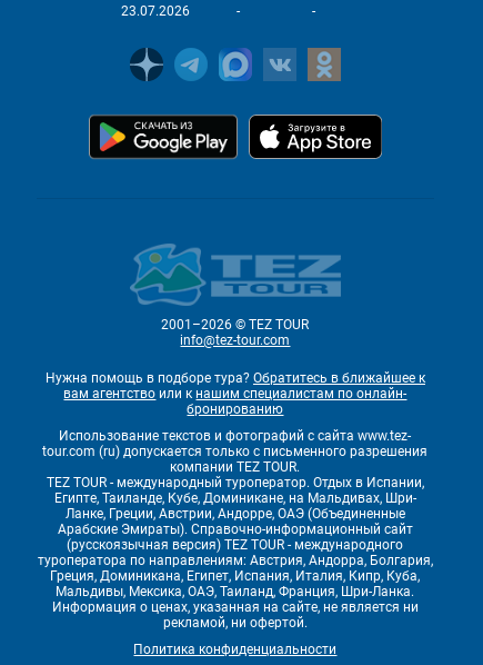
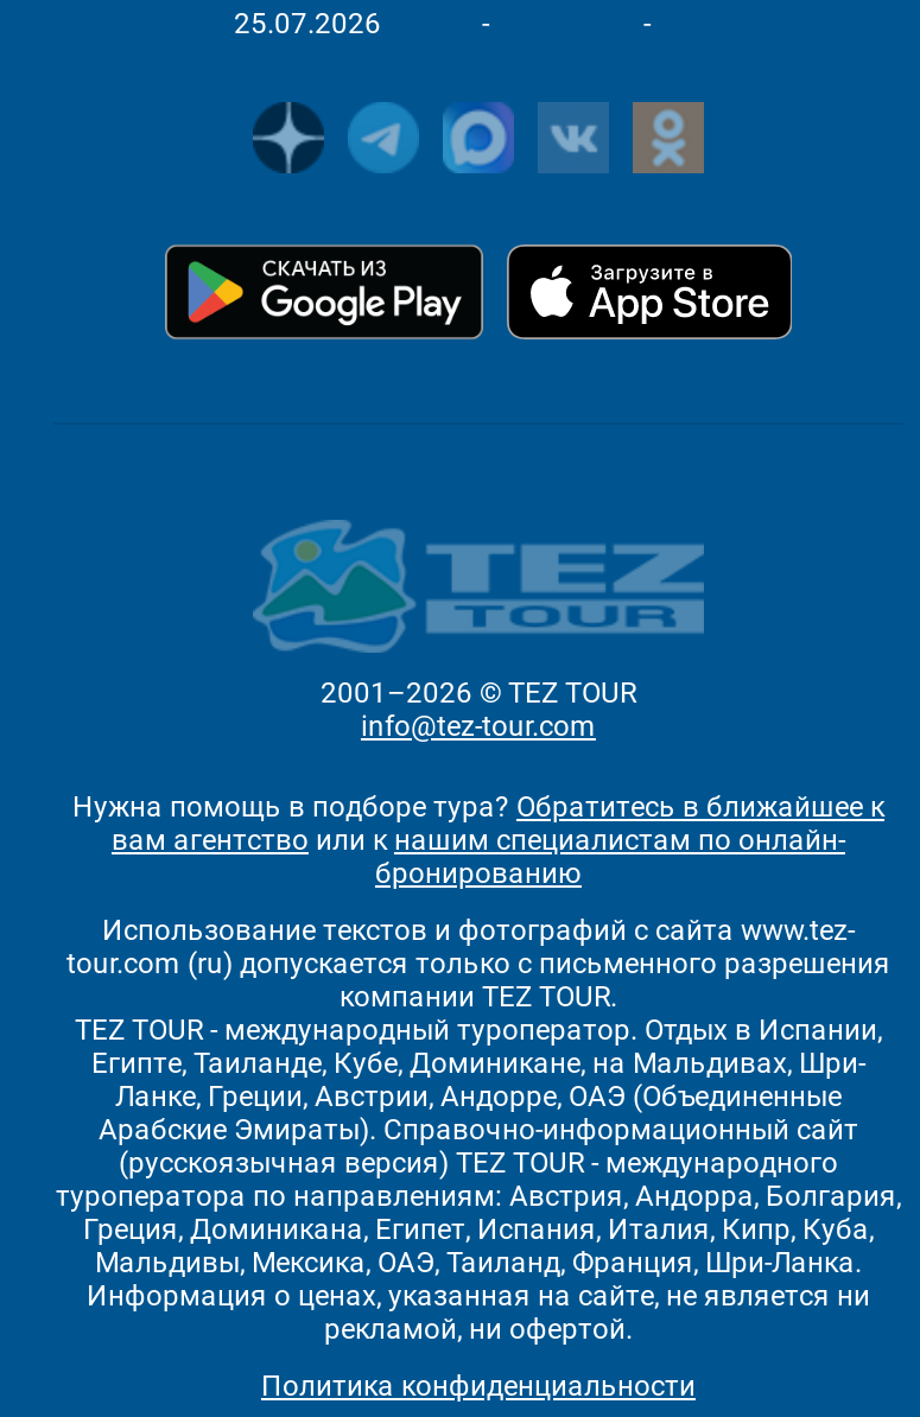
[121,3,190,19] 23.07.2026 -> [234,7,381,40] 25.07.2026

